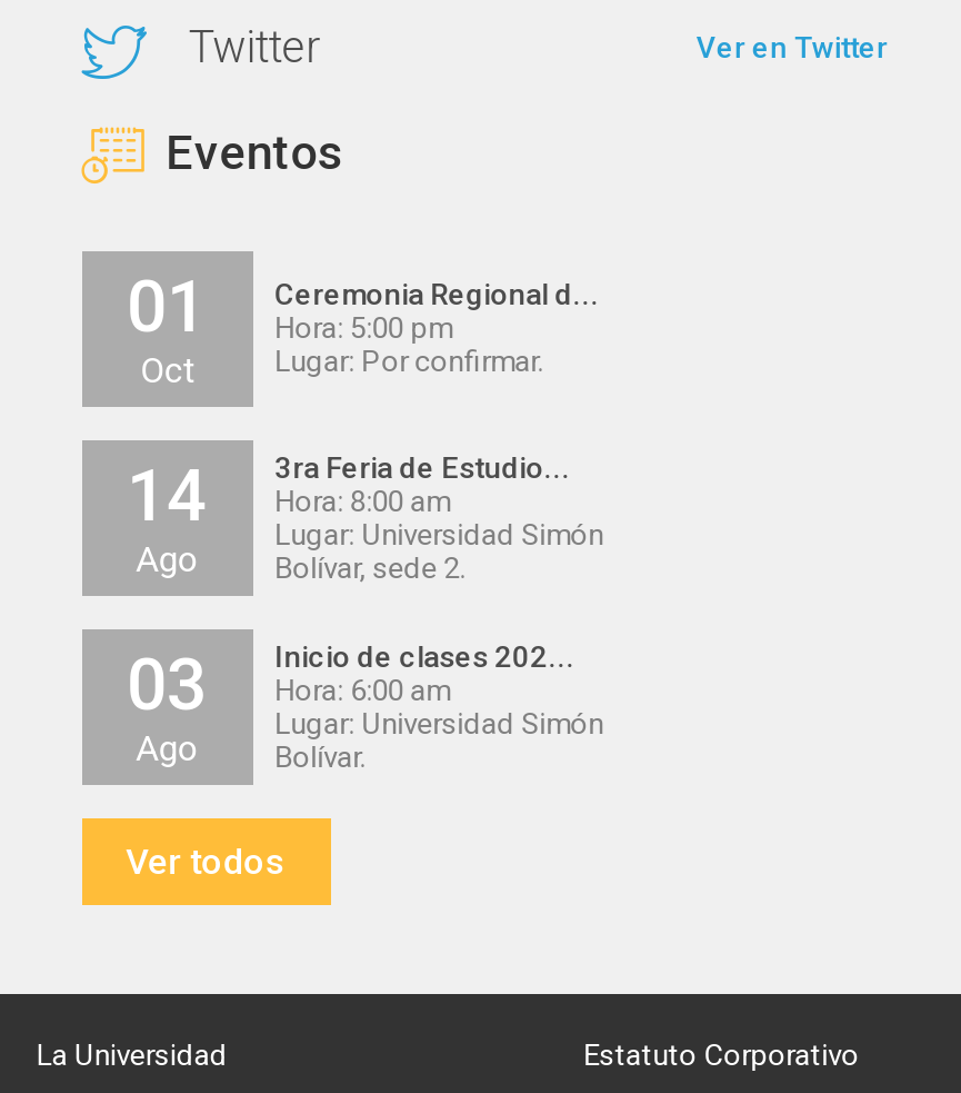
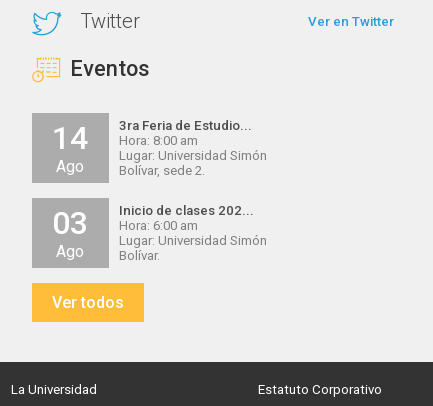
[127,265,207,391] 01 | Oct -> none
[275,278,599,378] Ceremonia Regional d... | Hora: 5:00 pm | Lugar: Por confirmar. -> none

